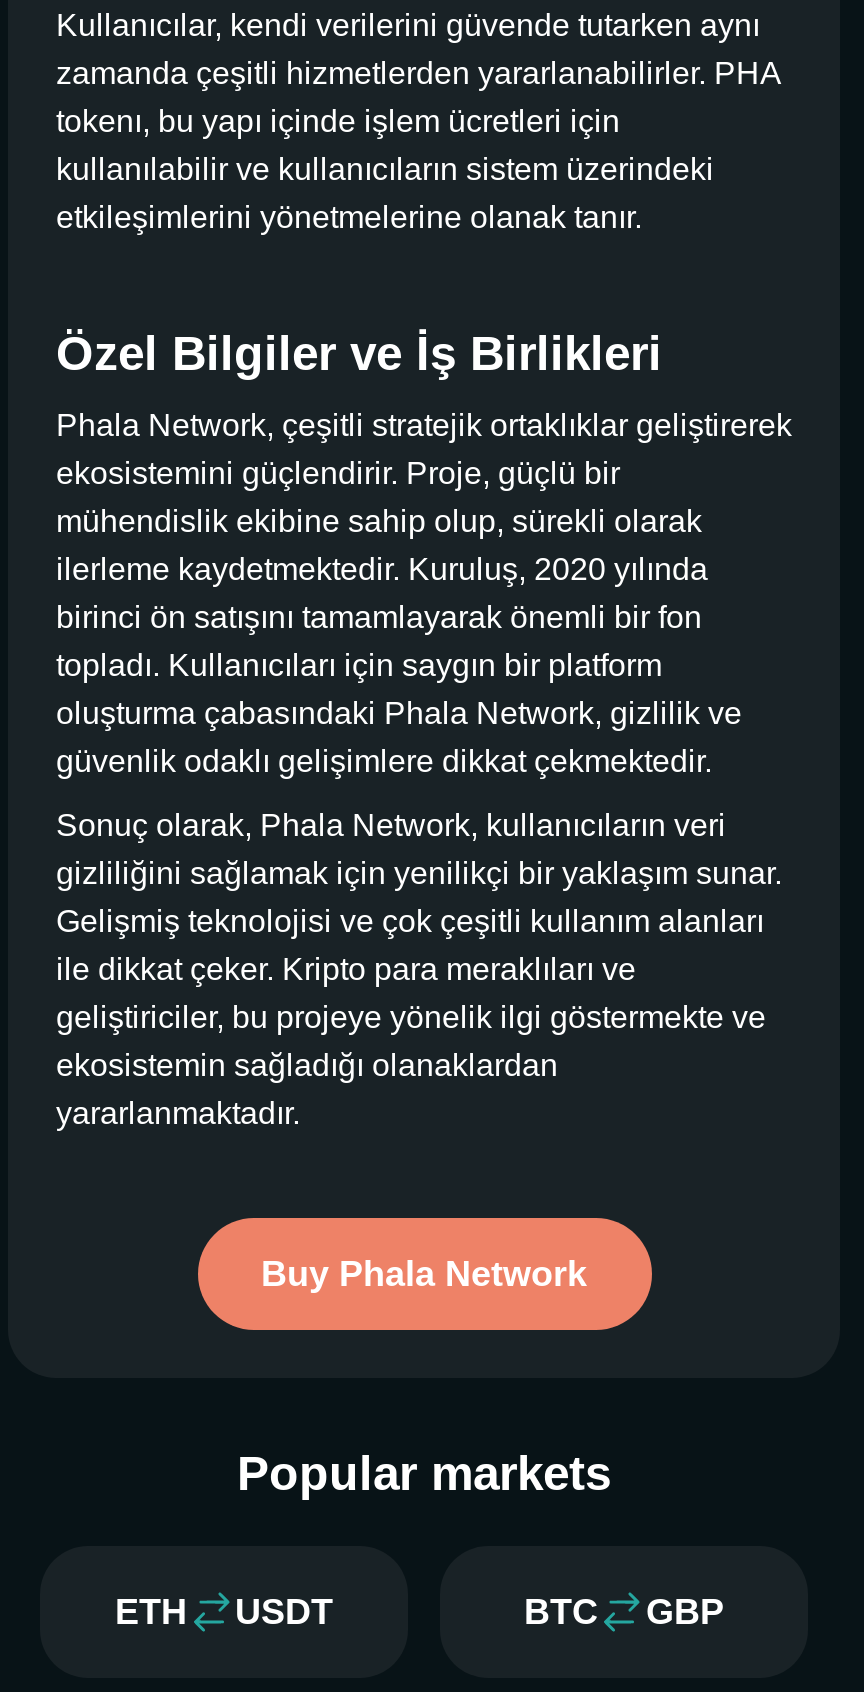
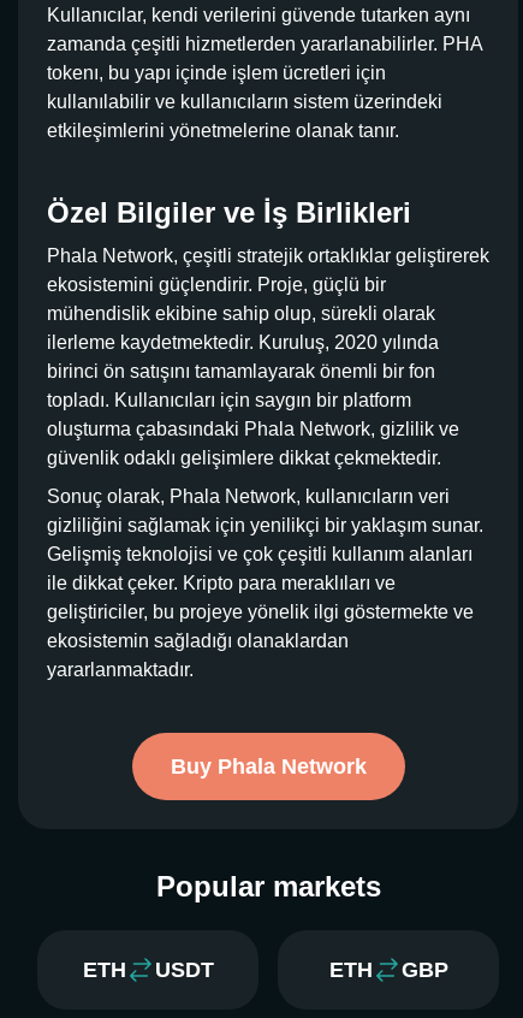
[524,1592,598,1632] BTC -> [329,958,372,982] ETH

